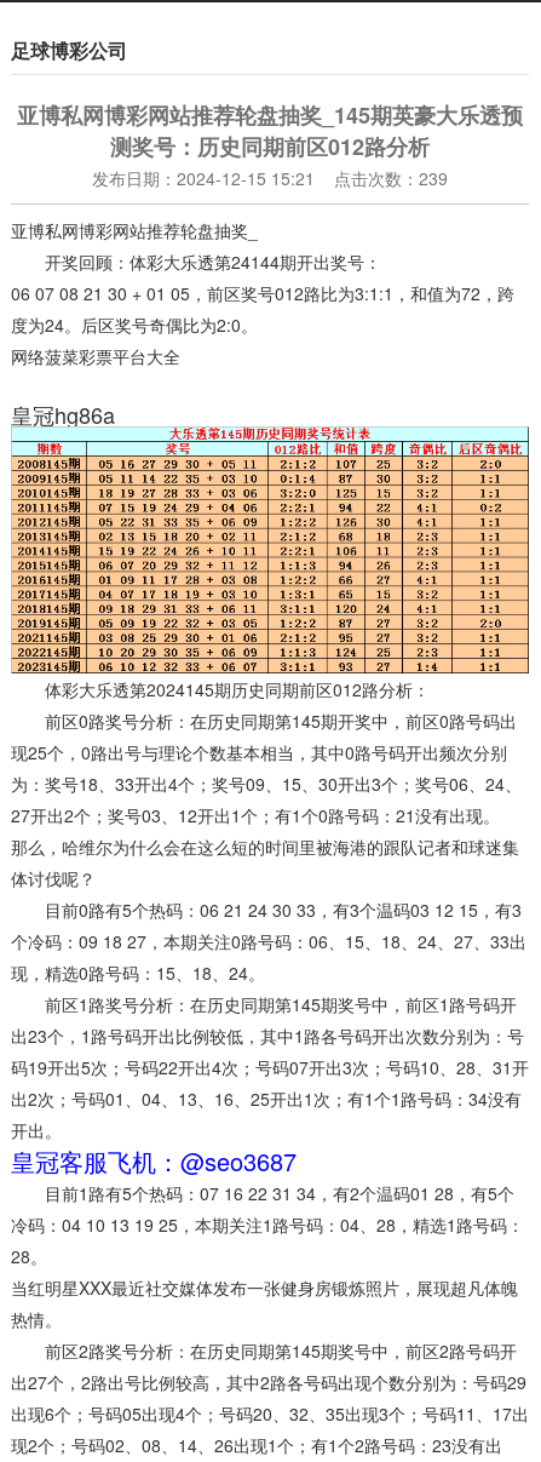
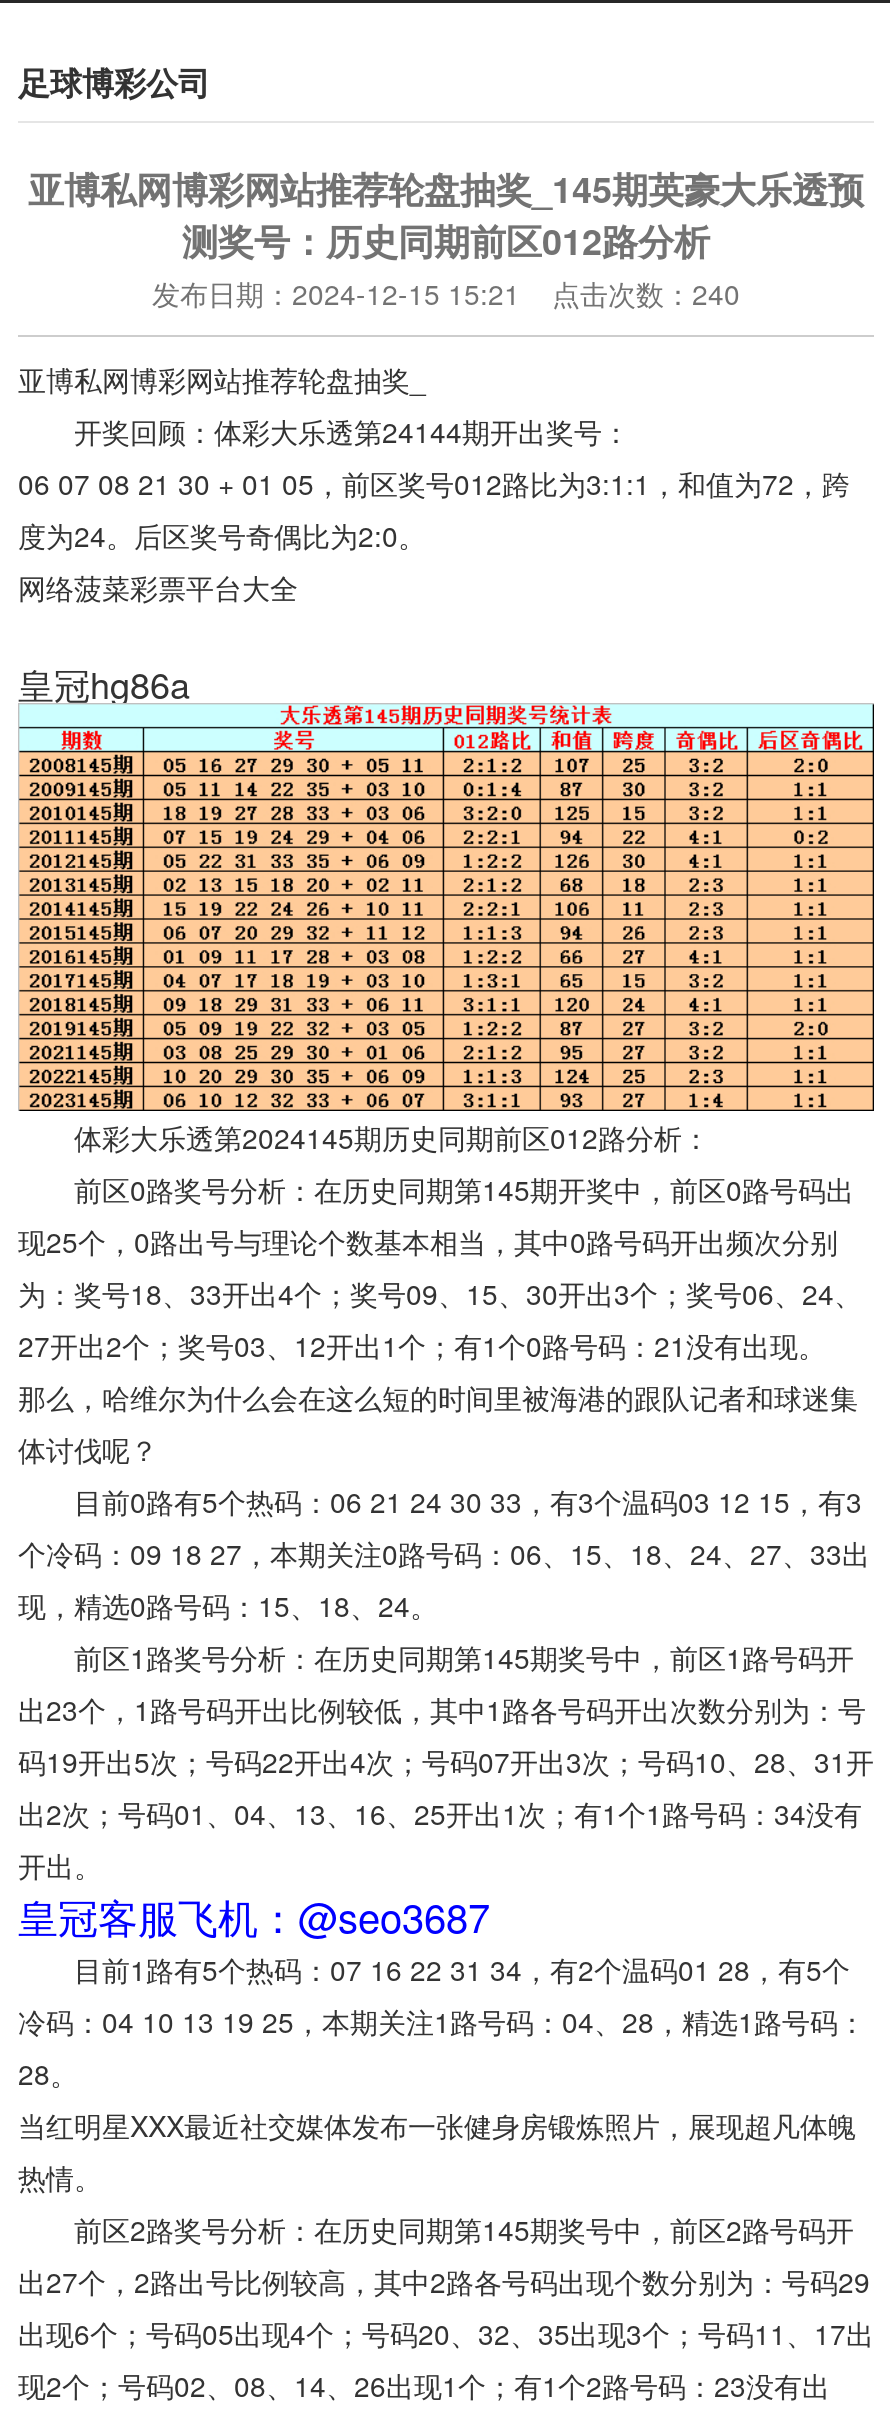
[92,166,448,190] 发布日期：2024-12-15 15:21 点击次数：239 -> [152,273,740,313] 发布日期：2024-12-15 15:21 点击次数：240

